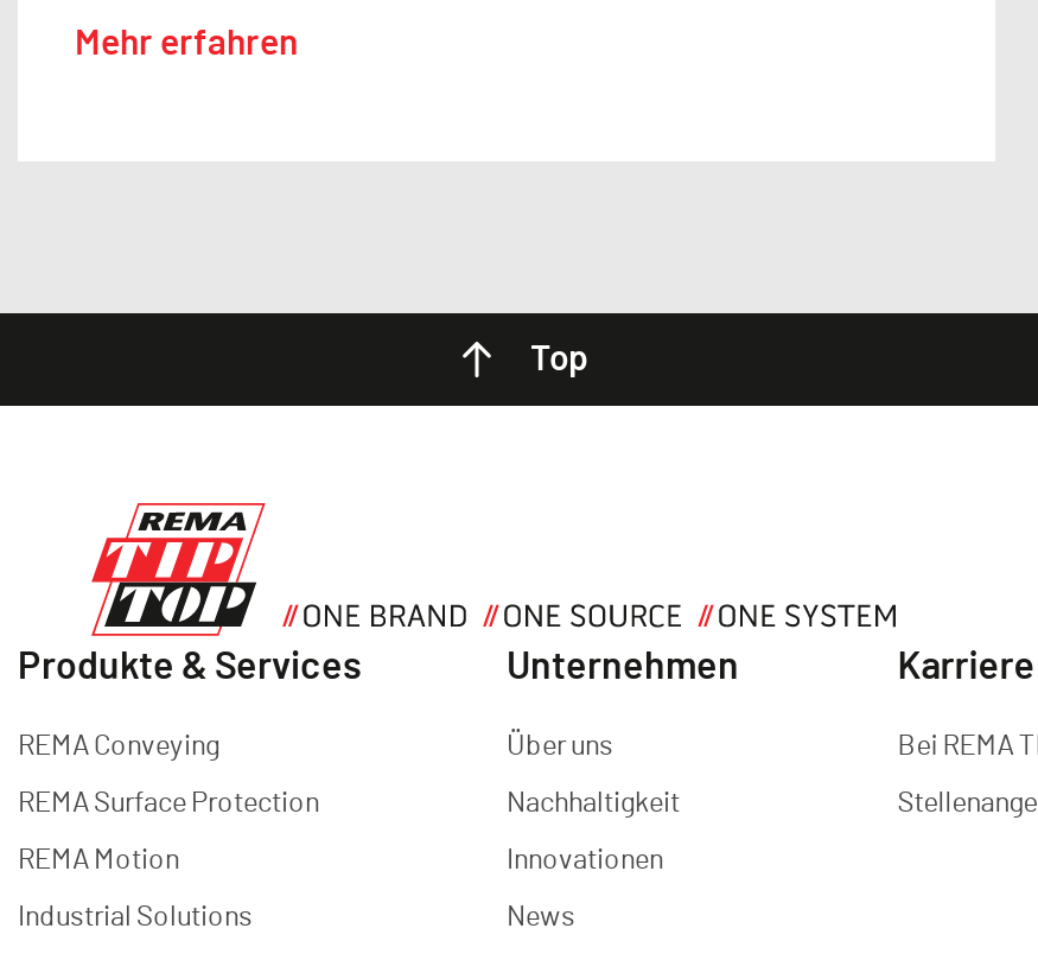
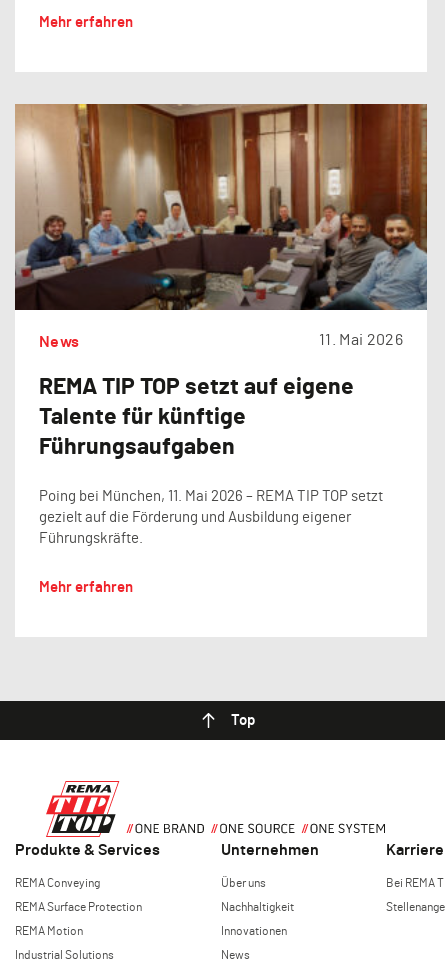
none -> [14,103,428,348] [image] | 11. Mai 2026
none -> [39,331,383,595] News | REMA TIP TOP setzt auf eigene | Talente für künftige | Führungsaufgaben | Poing bei München, 11. Mai 2026 – REMA TIP TOP setzt | gezielt auf die Förderung und Ausbildung eigener | Führungskräfte. | Mehr erfahren

